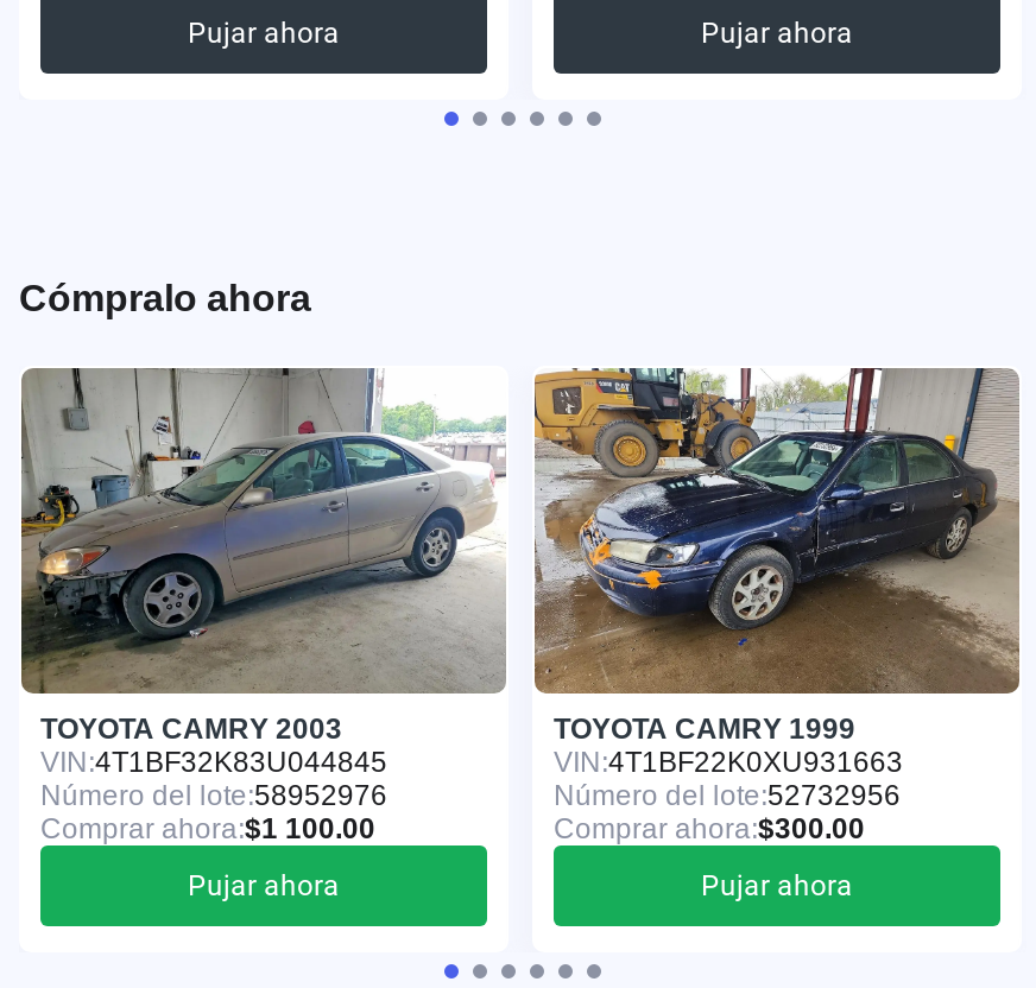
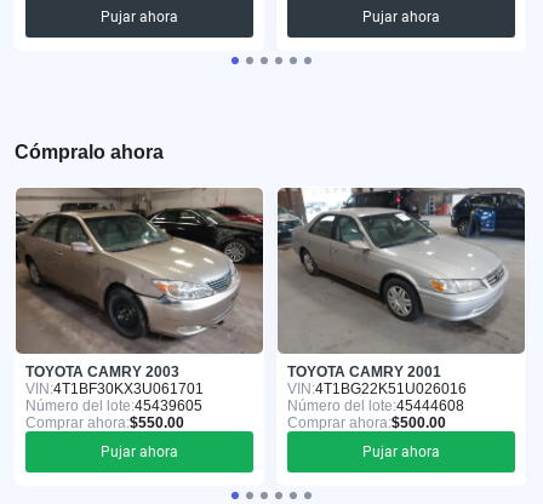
[21,368,506,846] [image] | VIN: 4T1BF32K83U044845 | Número del lote:58952976 | Comprar ahora:$1 100.00 -> [16,187,264,431] [image] | VIN: 4T1BF30KX3U061701 | Número del lote:45439605 | Comprar ahora:$550.00
[532,366,1019,746] [image] | TOYOTA CAMRY 1999 -> [276,187,525,381] [image] | TOYOTA CAMRY 2001
[554,746,903,779] VIN: 4T1BF22K0XU931663 -> [287,381,467,398] VIN: 4T1BG22K51U026016
[554,779,901,812] Número del lote:52732956 -> [287,398,464,414] Número del lote:45444608
[554,812,865,846] Comprar ahora:$300.00 -> [287,414,446,431] Comprar ahora:$500.00

